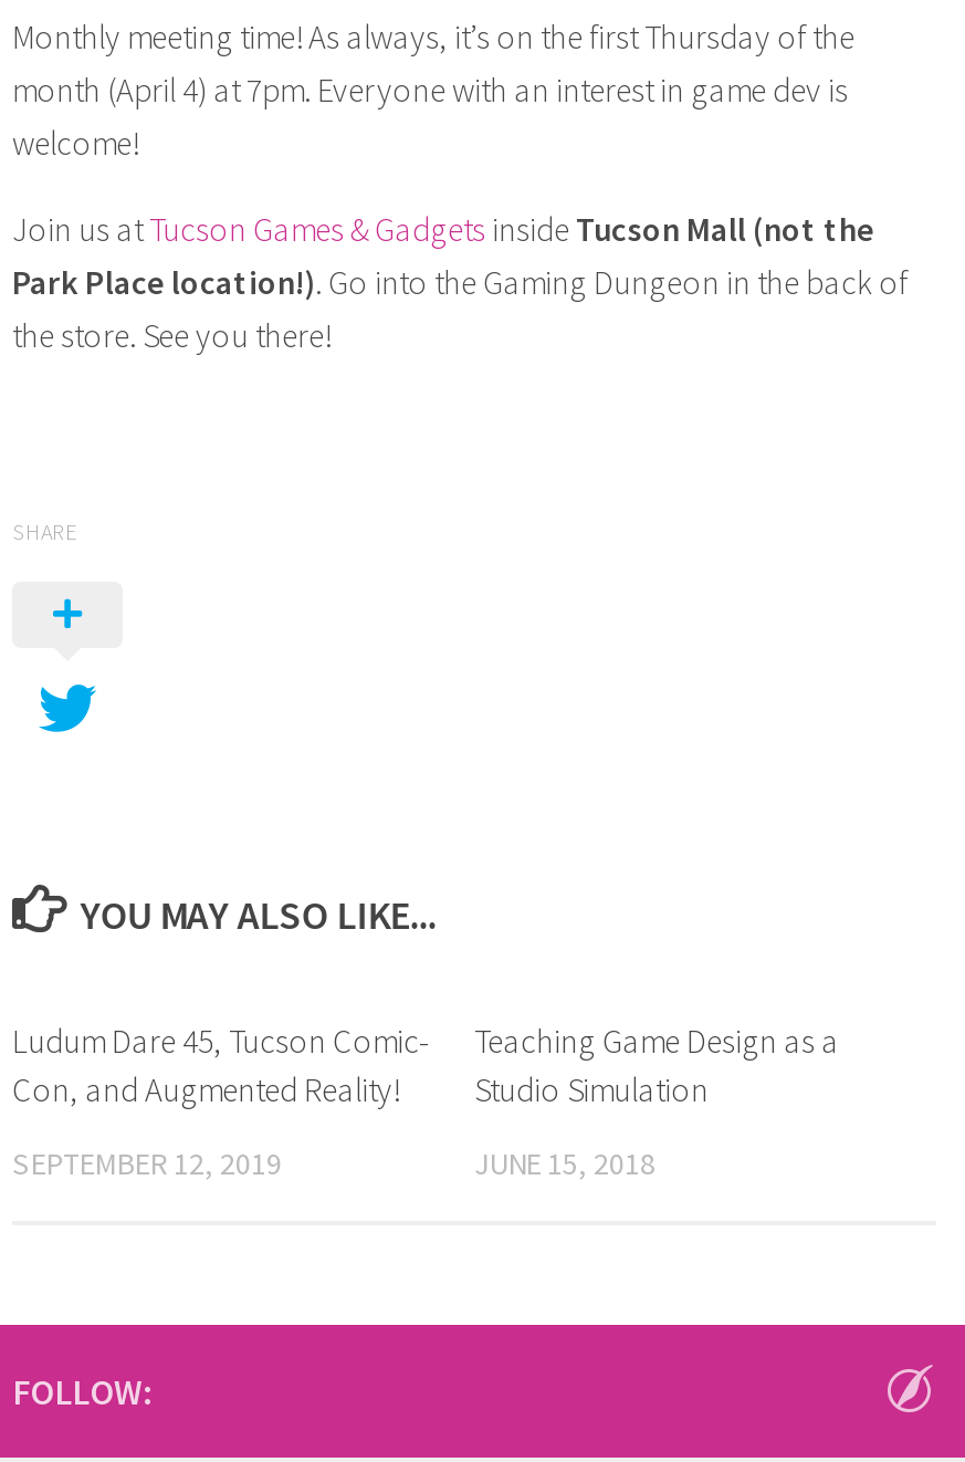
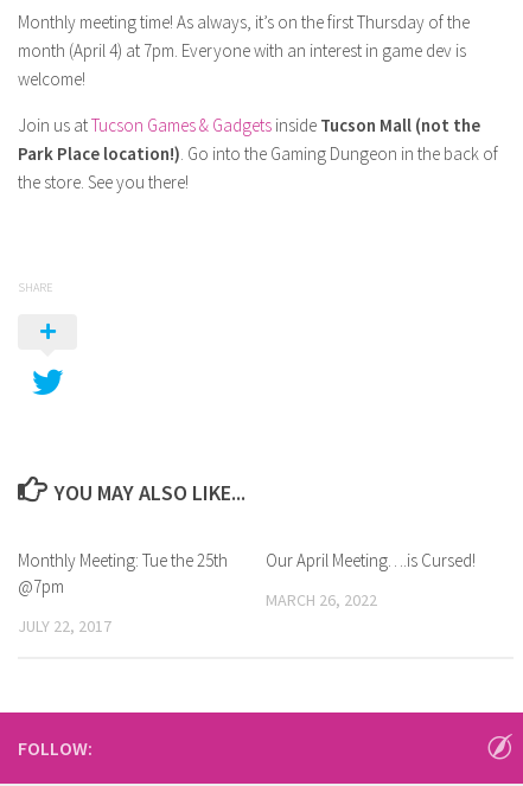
[12,1020,428,1110] Ludum Dare 45, Tucson Comic- | Con, and Augmented Reality! -> [18,549,228,598] Monthly Meeting: Tue the 25th | @7pm
[474,1020,839,1110] Teaching Game Design as a | Studio Simulation -> [266,549,476,571] Our April Meeting….is Cursed!
[12,1144,282,1183] SEPTEMBER 12, 2019 -> [18,615,111,637] JULY 22, 2017
[474,1144,655,1183] JUNE 15, 2018 -> [266,589,377,611] MARCH 26, 2022

